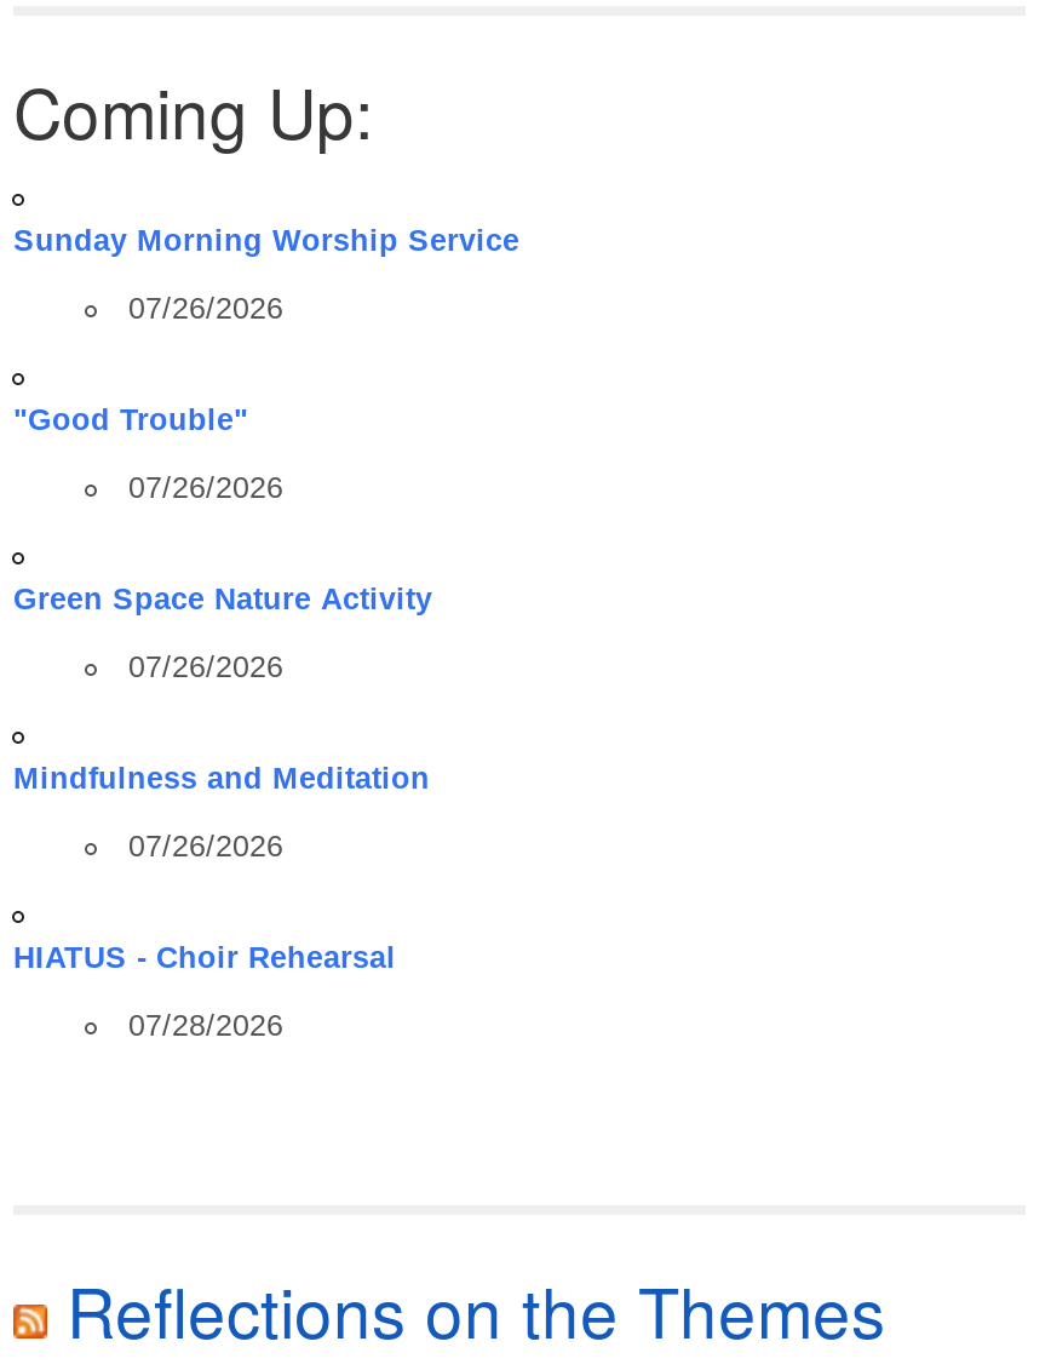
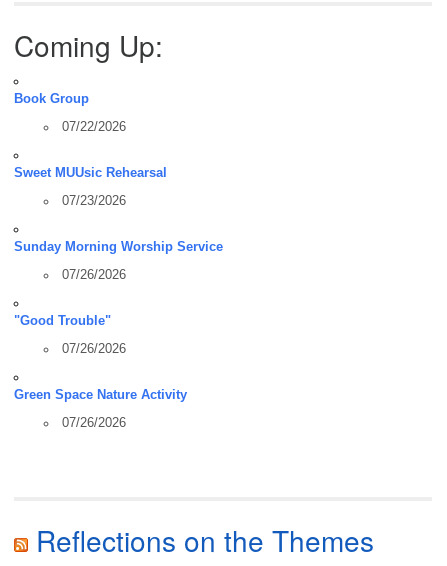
none -> [14,92,167,208] Book Group | 07/22/2026 | Sweet MUUsic Rehearsal | 07/23/2026
moved [13,224,519,684] -> [14,240,223,430]: Sunday Morning Worship Service | 07/26/2026 | "Good Trouble" | 07/26/2026 | Green Space Nature Activity | 07/26/2026
[13,762,430,1043] Mindfulness and Meditation | 07/26/2026 | HIATUS - Choir Rehearsal | 07/28/2026 -> none

